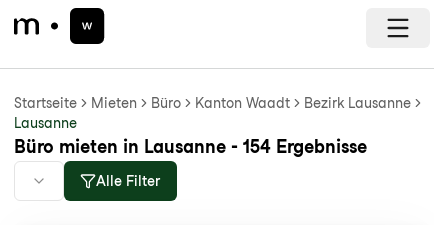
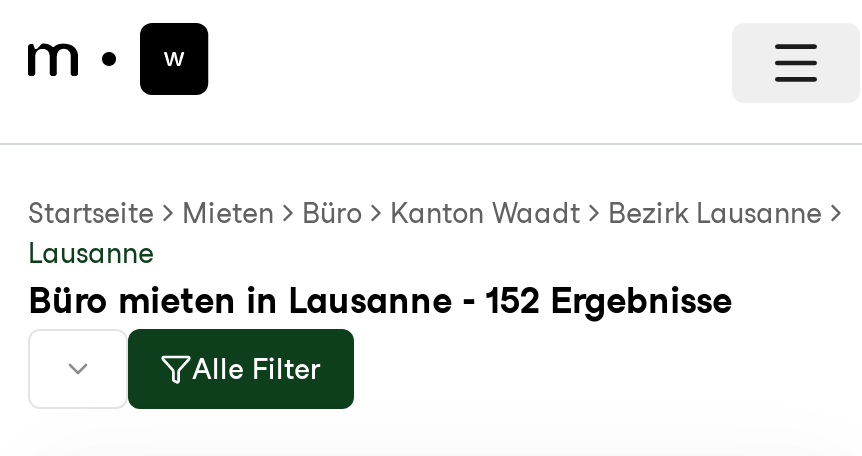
[14,136,367,157] Büro mieten in Lausanne - 154 Ergebnisse -> [28,279,732,321] Büro mieten in Lausanne - 152 Ergebnisse

